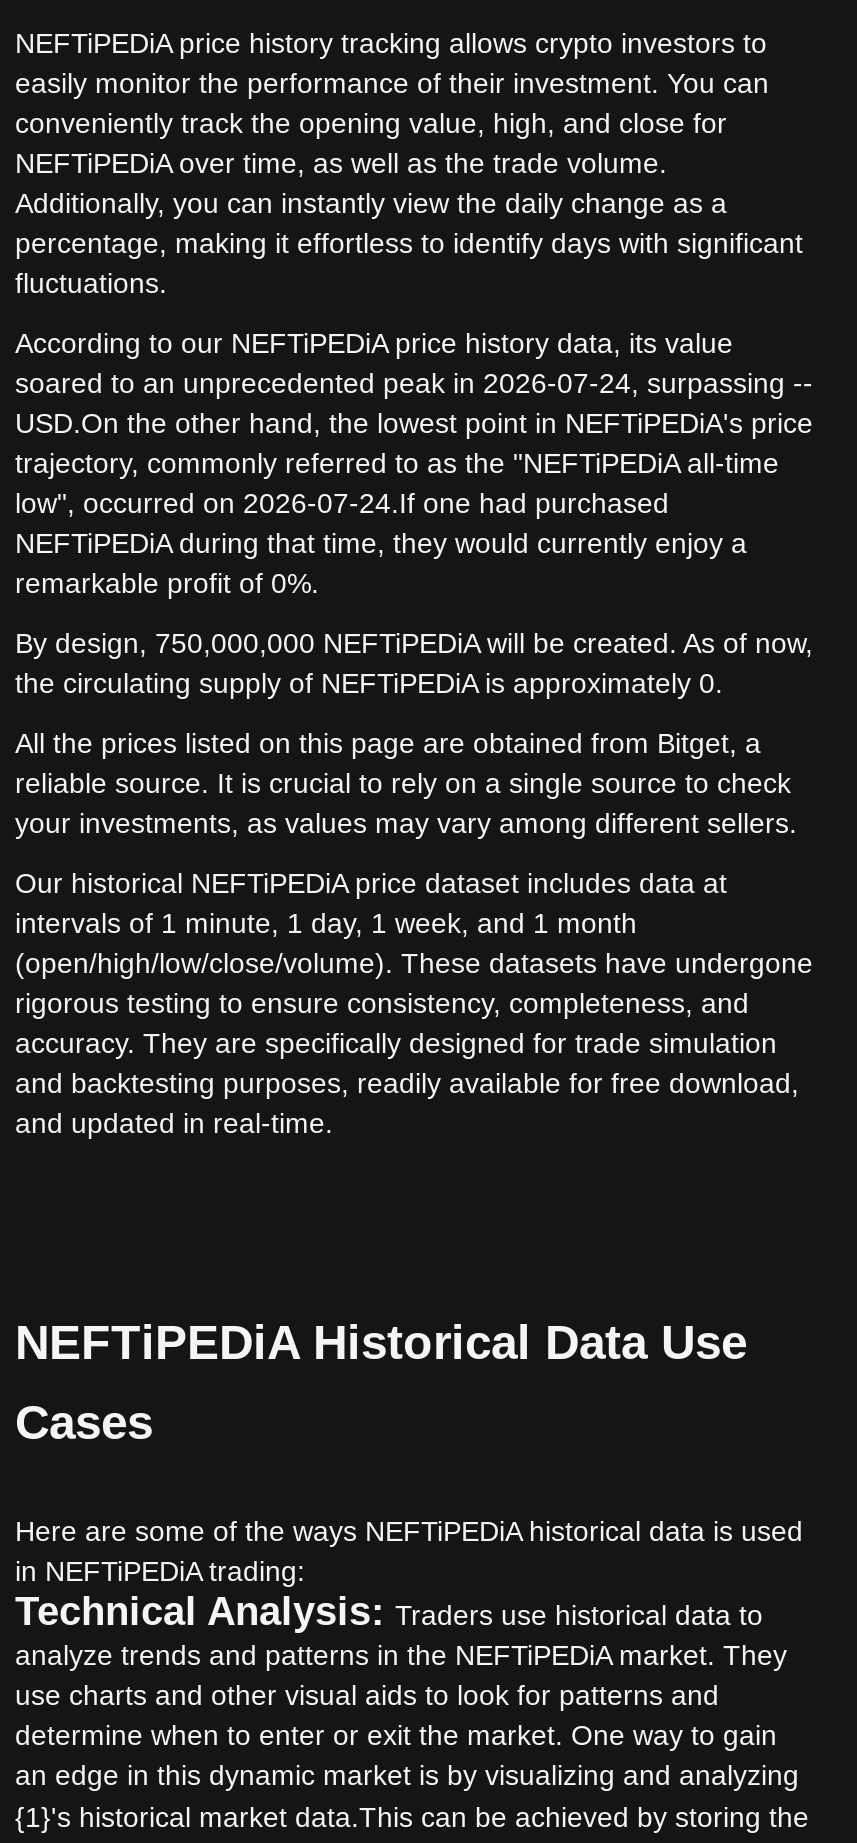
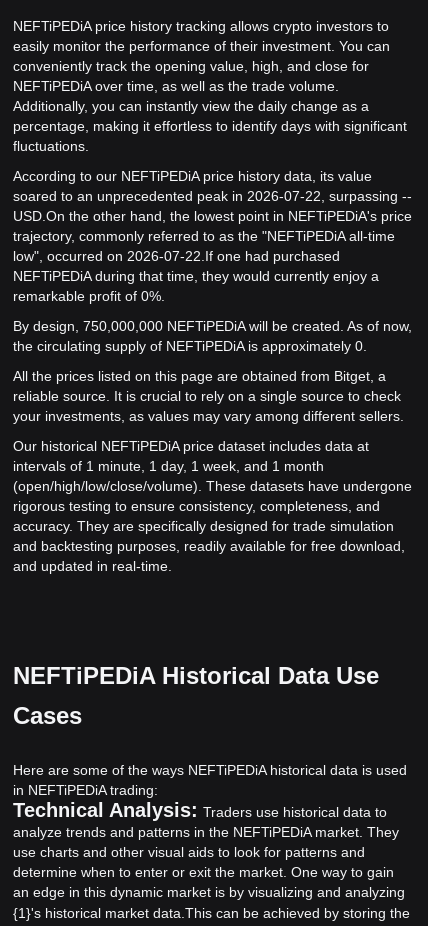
[15,367,813,399] soared to an unprecedented peak in 2026-07-24, surpassing -- -> [13,188,412,204] soared to an unprecedented peak in 2026-07-22, surpassing --
[15,487,669,519] low", occurred on 2026-07-24.If one had purchased -> [13,248,340,264] low", occurred on 2026-07-22.If one had purchased

